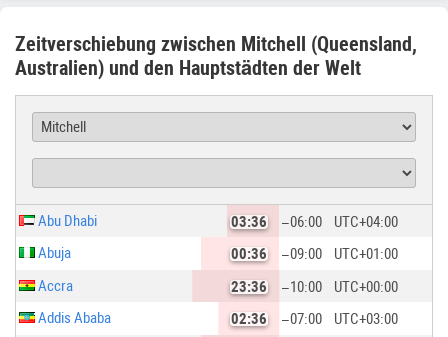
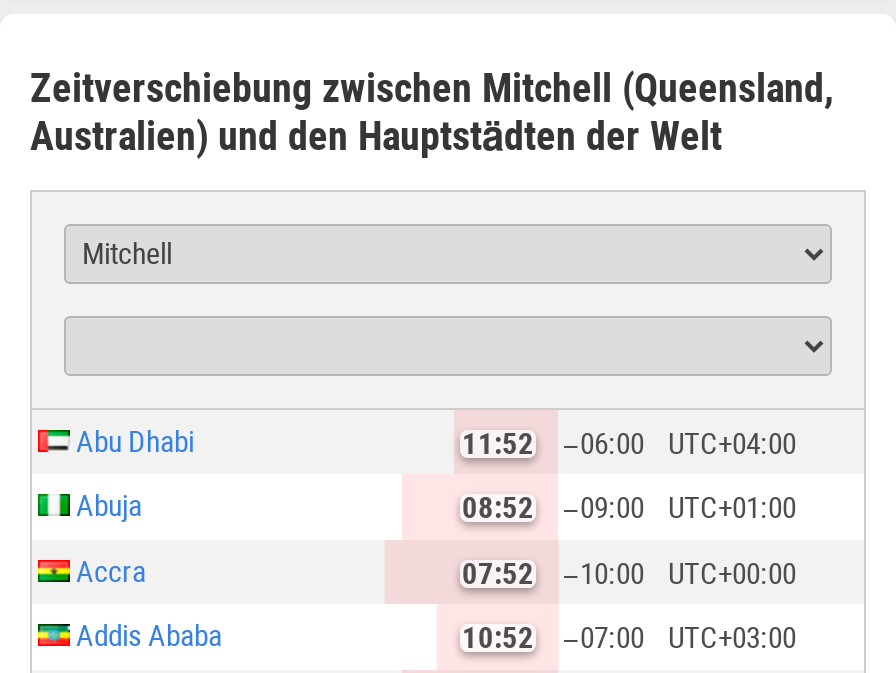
[231,213,267,231] 03:36 -> [462,426,534,462] 11:52
[231,245,267,263] 00:36 -> [462,491,534,527] 08:52
[231,278,267,296] 23:36 -> [462,556,534,592] 07:52
[231,310,267,328] 02:36 -> [462,621,534,657] 10:52

